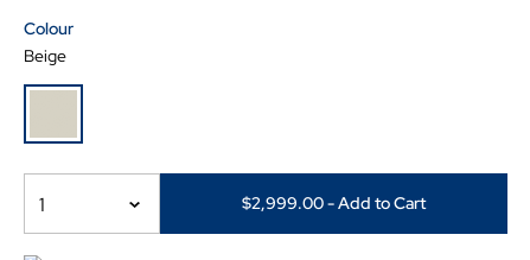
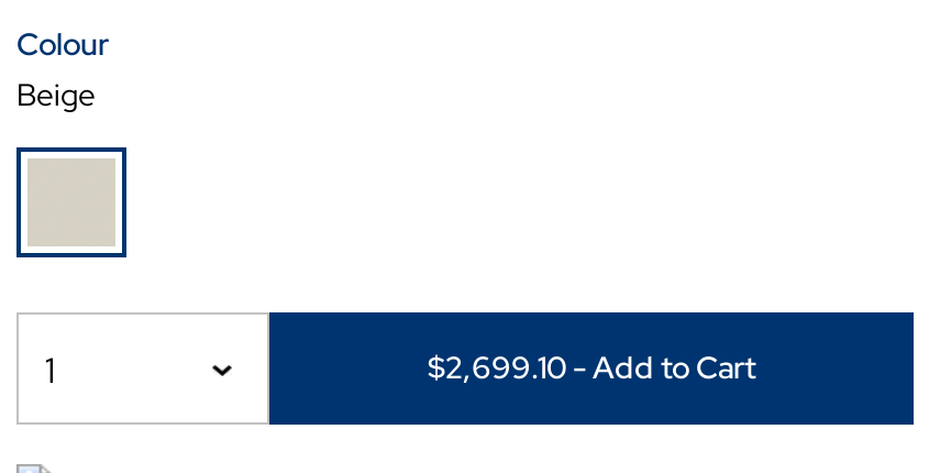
[242,193,426,214] $2,999.00 - Add to Cart -> [428,348,755,388] $2,699.10 - Add to Cart

